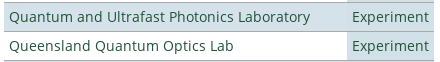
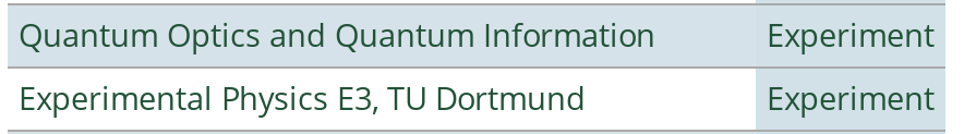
[9,7,310,26] Quantum and Ultrafast Photonics Laboratory -> [19,14,655,56] Quantum Optics and Quantum Information
[9,36,234,55] Queensland Quantum Optics Lab -> [19,77,586,119] Experimental Physics E3, TU Dortmund

